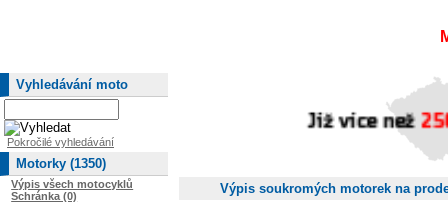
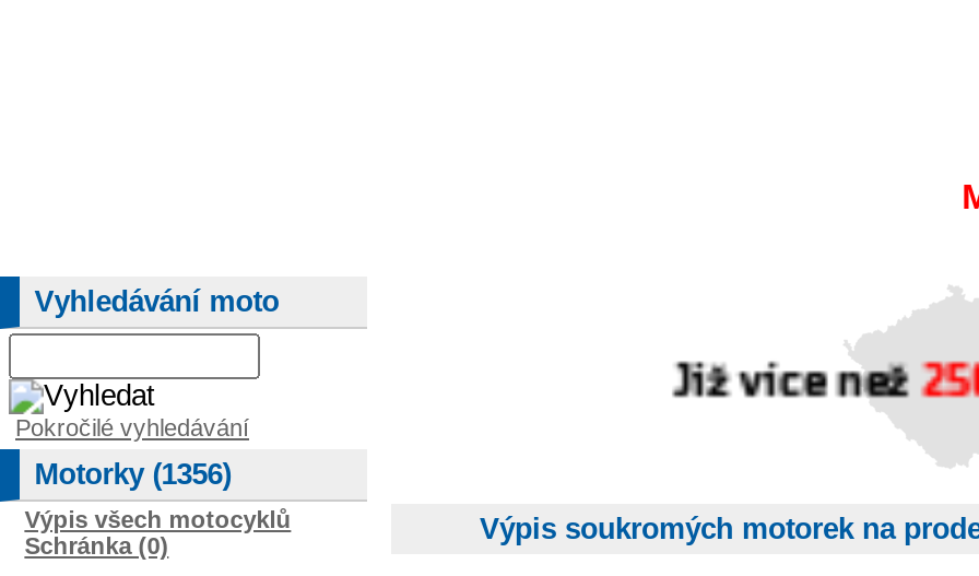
[16,156,106,171] Motorky (1350) -> [34,458,231,491] Motorky (1356)

